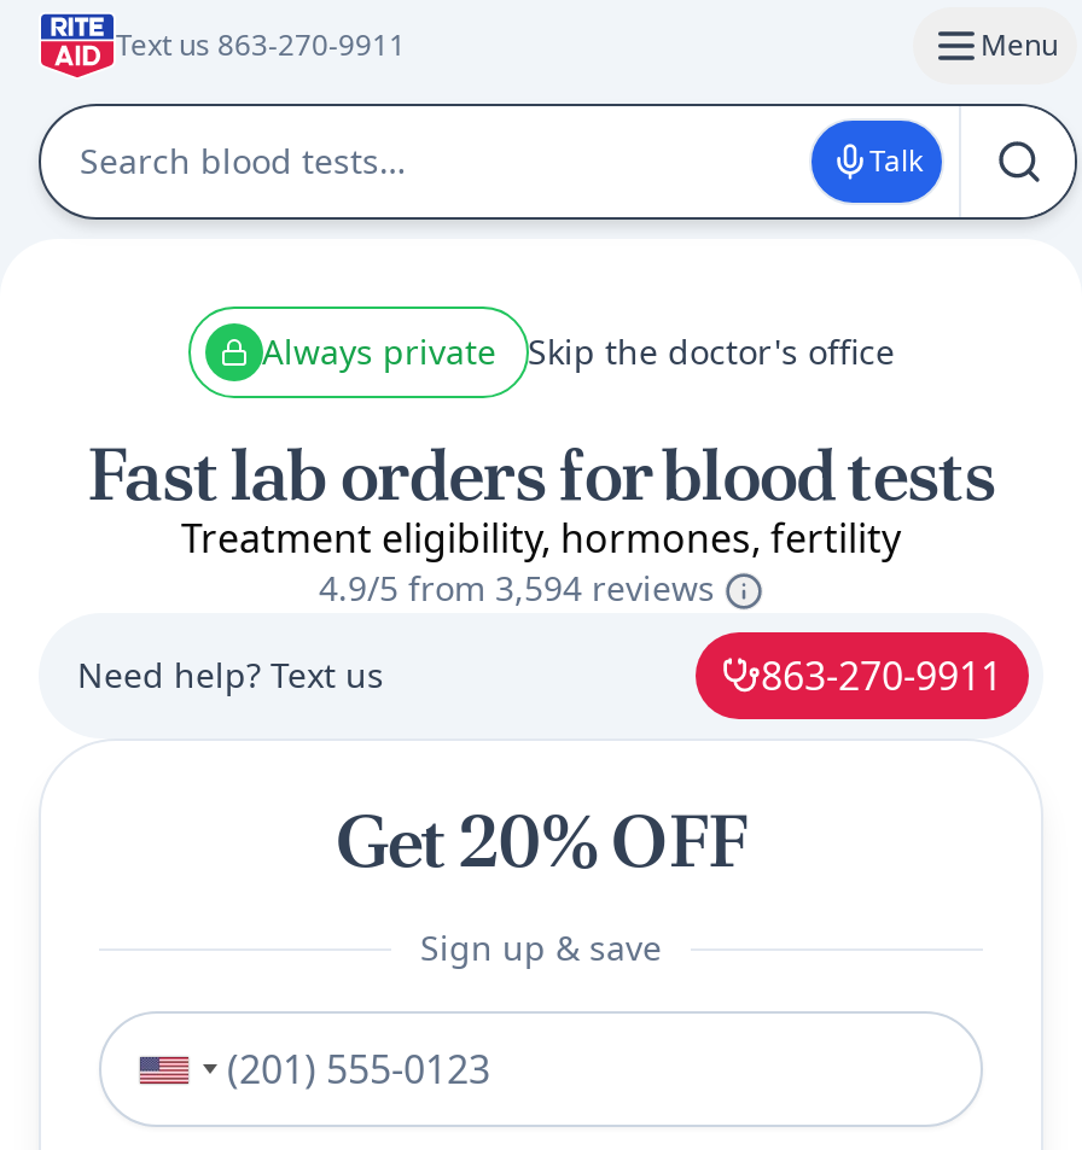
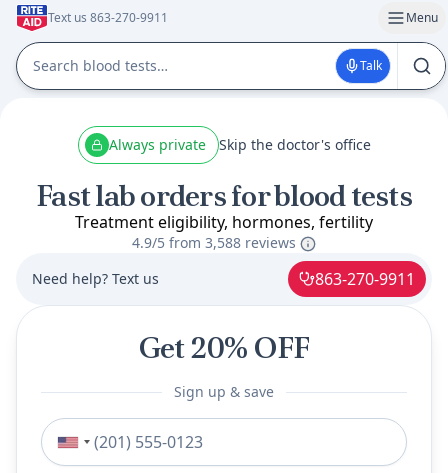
[319,565,725,611] 4.9/5 from 3,594 reviews -> [132,233,300,252] 4.9/5 from 3,588 reviews

